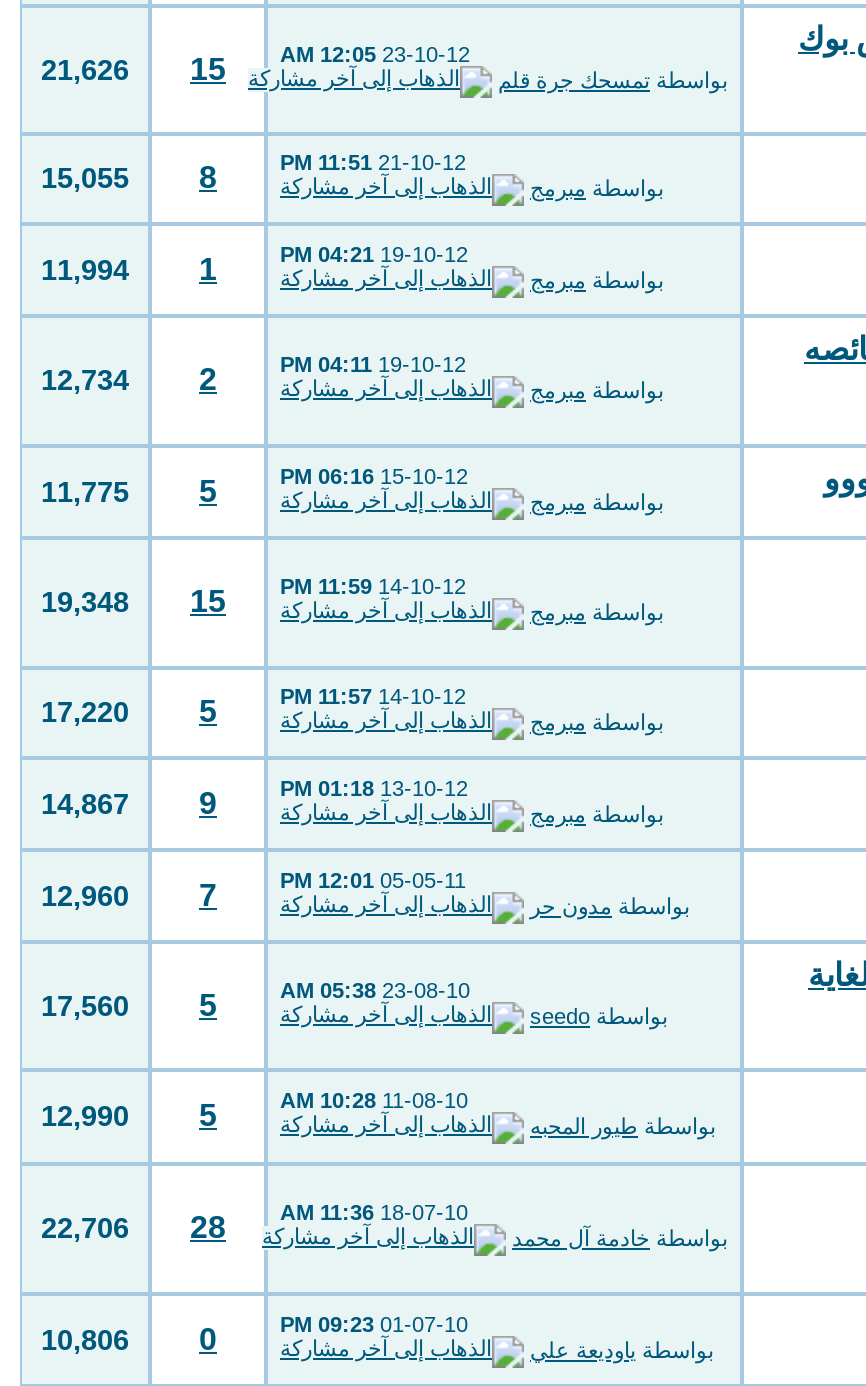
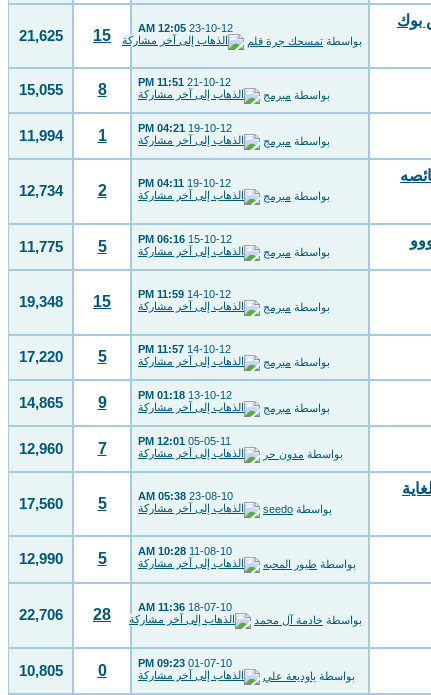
[41,52,226,86] 21,626 15 -> [18,27,111,44] 21,625 15
[41,788,129,820] 14,867 -> [18,395,62,411] 14,865
[41,1324,129,1356] 10,806 -> [18,663,62,679] 10,805

